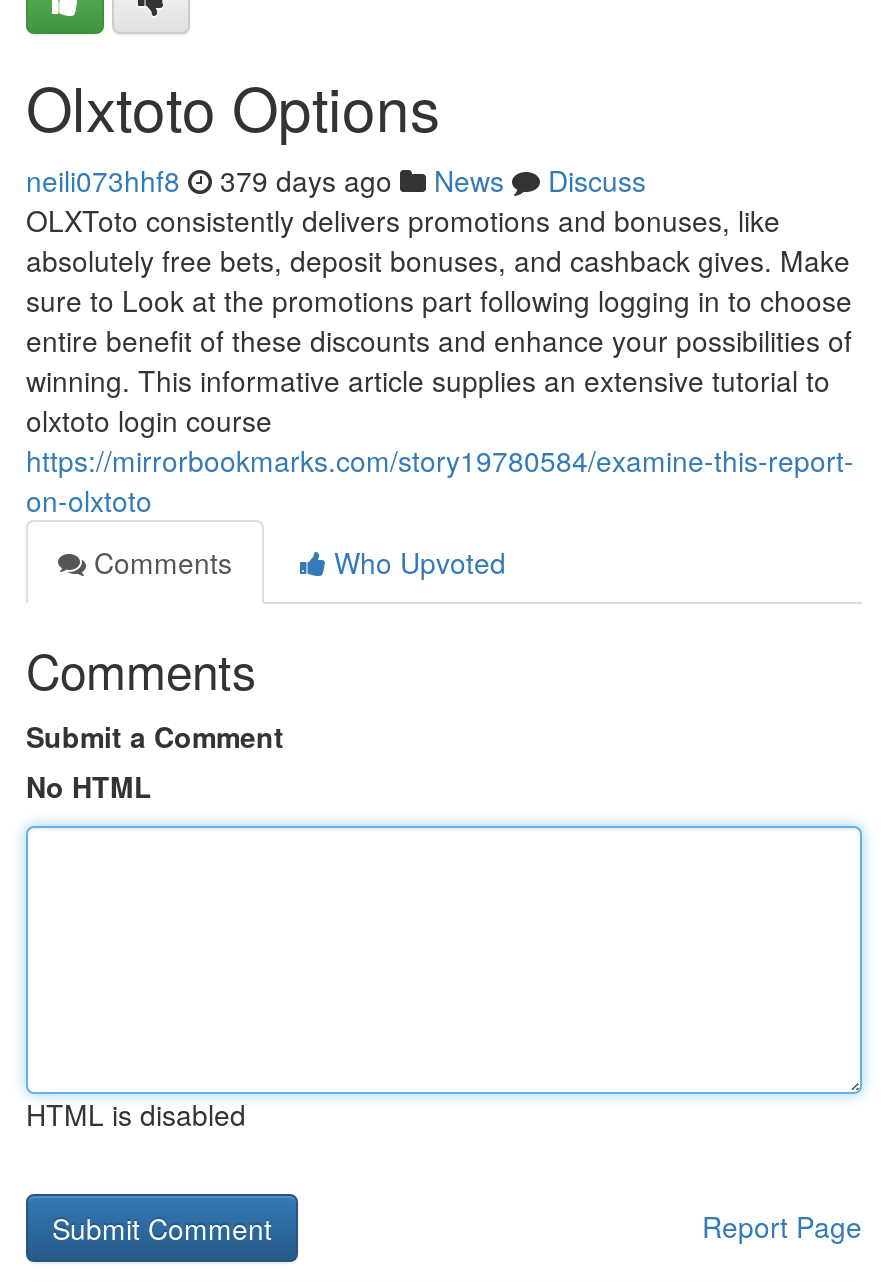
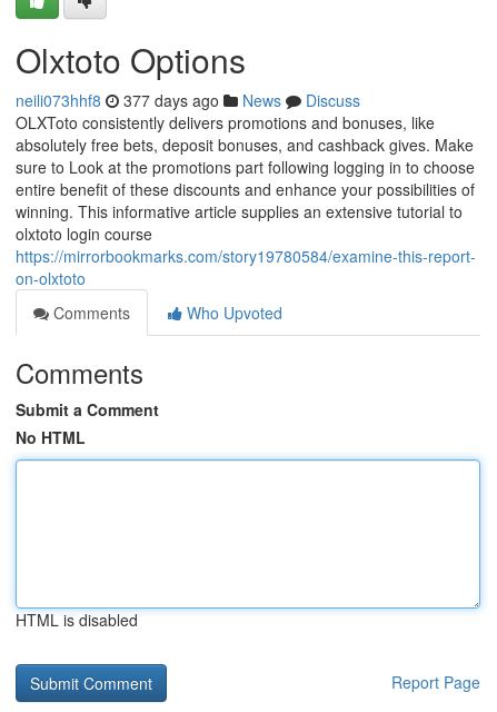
[26,160,646,200] neili073hhf8 379 days ago News Discuss -> [16,89,360,111] neili073hhf8 377 days ago News Discuss

